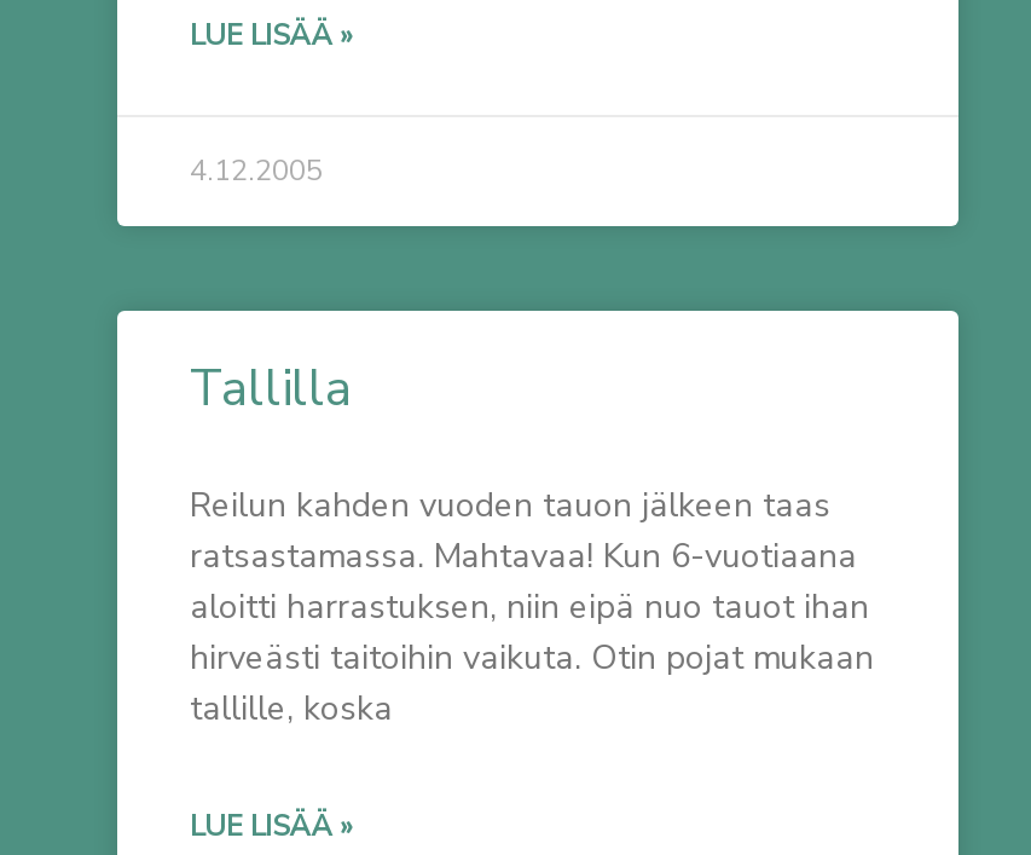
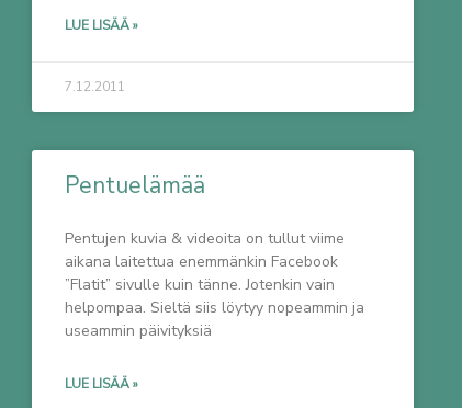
[190,151,323,189] 4.12.2005 -> [65,78,125,95] 7.12.2011
[190,354,352,422] Tallilla -> [65,170,205,200] Pentuelämää
[190,482,874,731] Reilun kahden vuoden tauon jälkeen taas | ratsastamassa. Mahtavaa! Kun 6-vuotiaana | aloitti harrastuksen, niin eipä nuo tauot ihan | hirveästi taitoihin vaikuta. Otin pojat mukaan | tallille, koska -> [65,228,364,341] Pentujen kuvia & videoita on tullut viime | aikana laitettua enemmänkin Facebook | ”Flatit” sivulle kuin tänne. Jotenkin vain | helpompaa. Sieltä siis löytyy nopeammin ja | useammin päivityksiä

